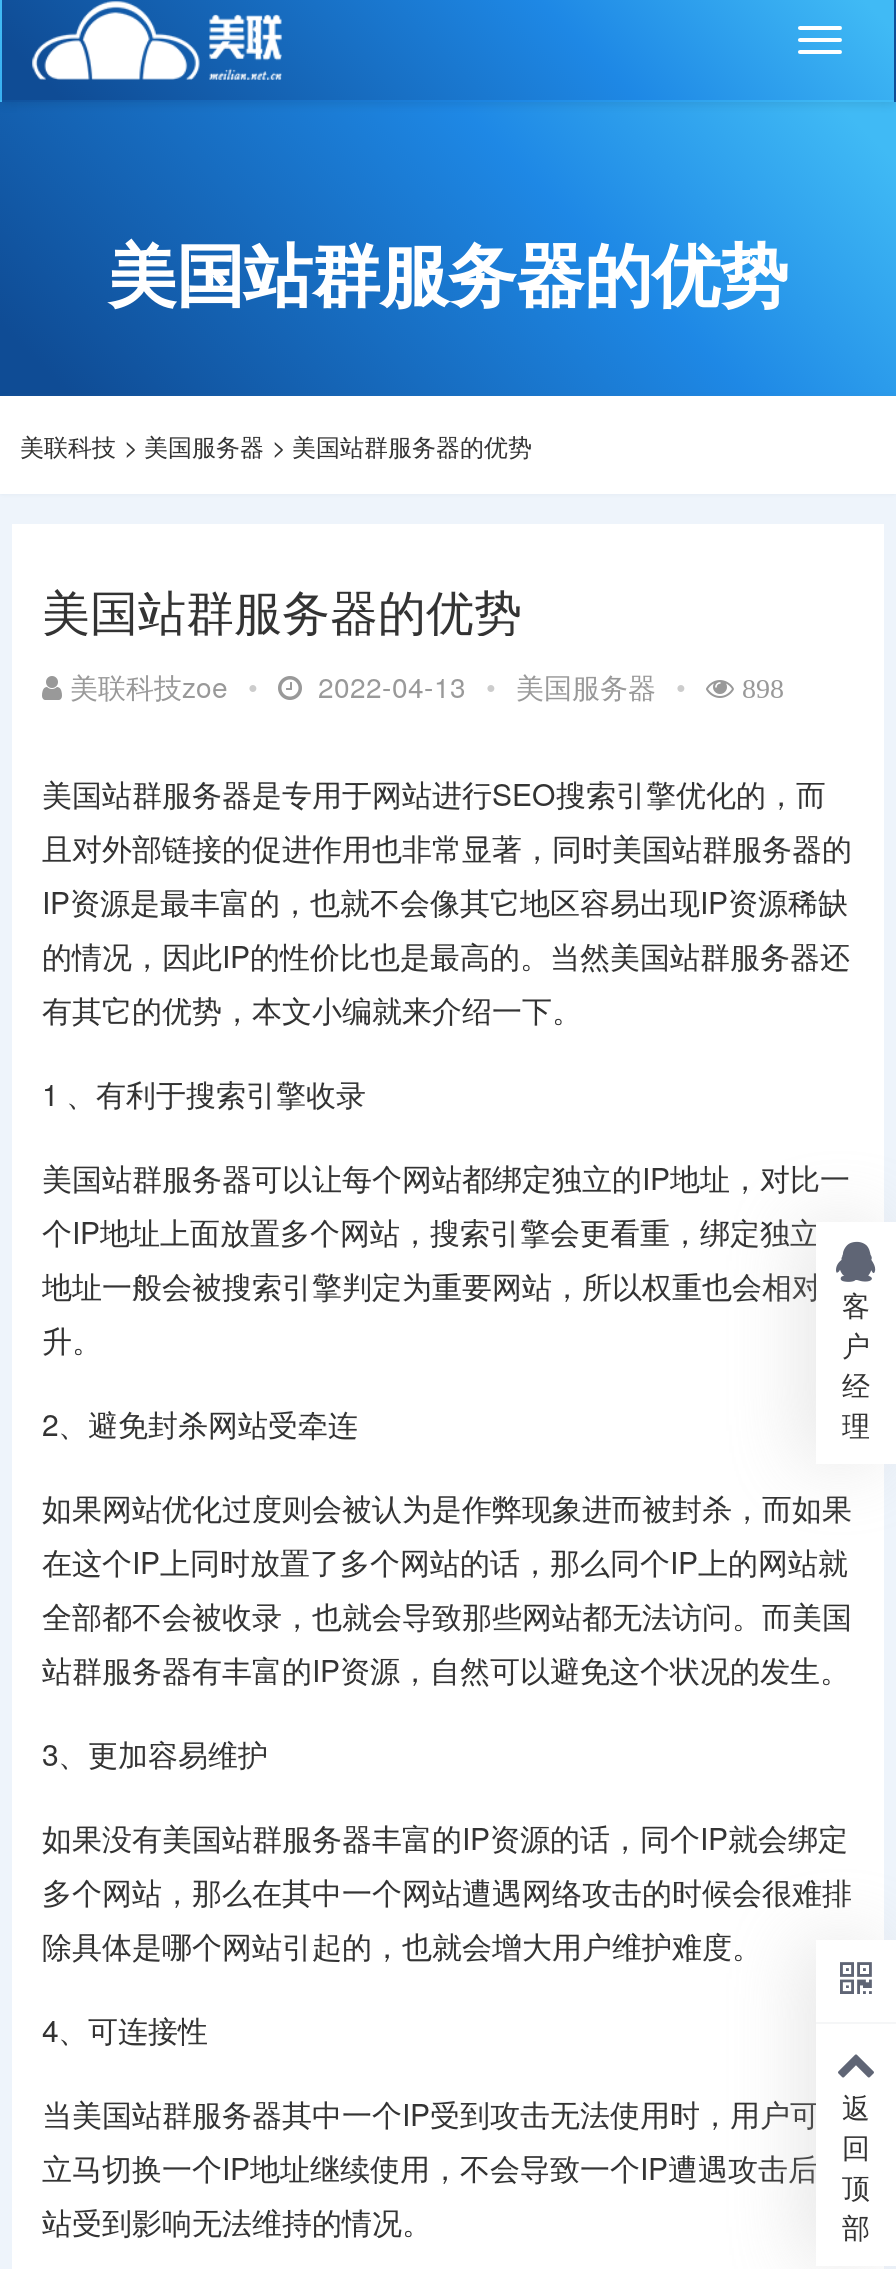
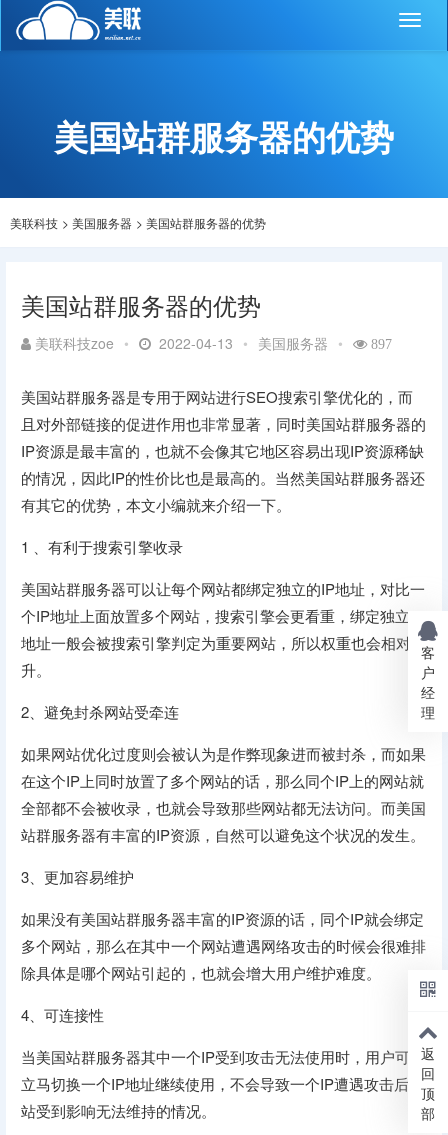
[70,665,784,705] 美联科技zoe • 2022-04-13 • 美国服务器 • 898 -> [35,333,392,353] 美联科技zoe • 2022-04-13 • 美国服务器 • 897

